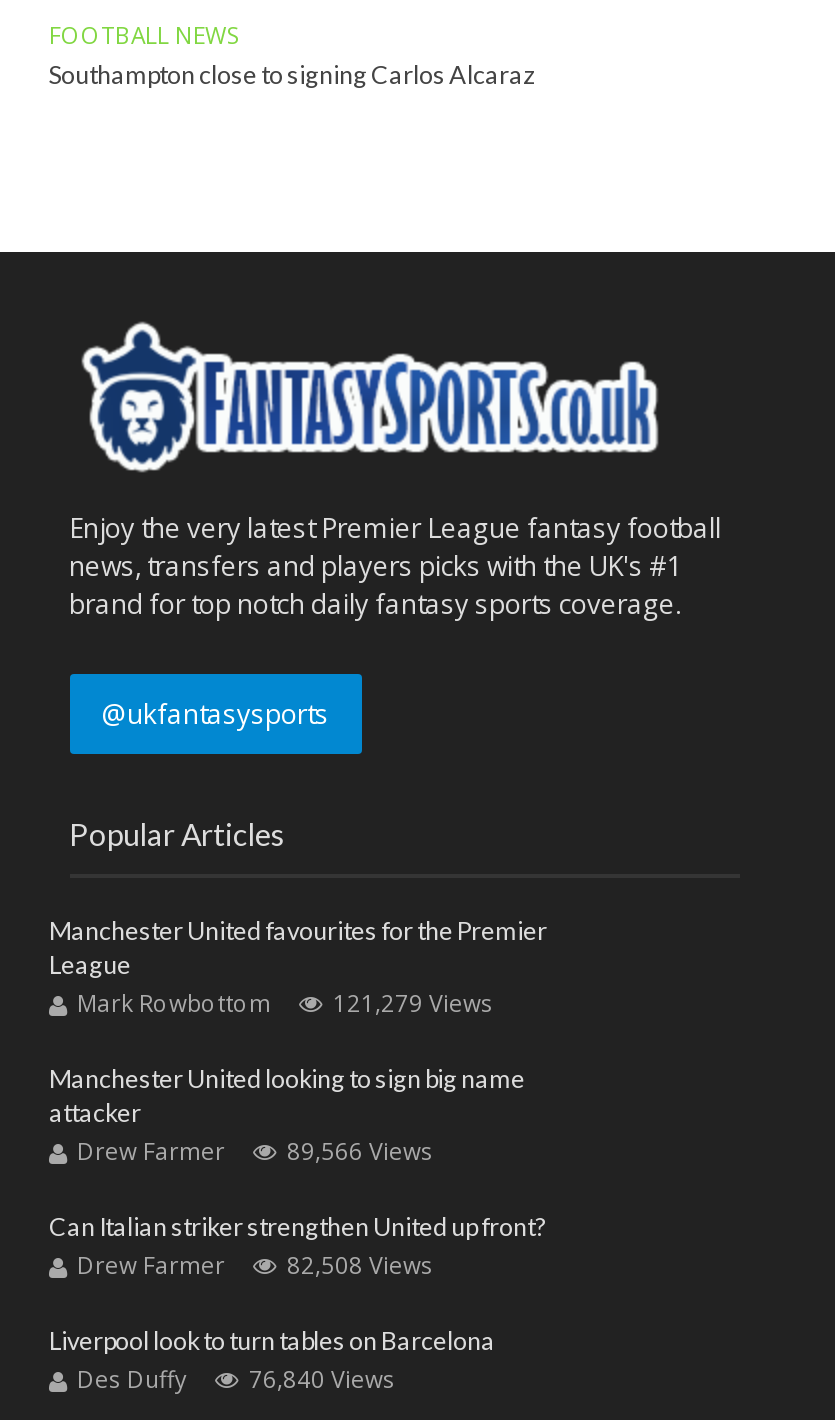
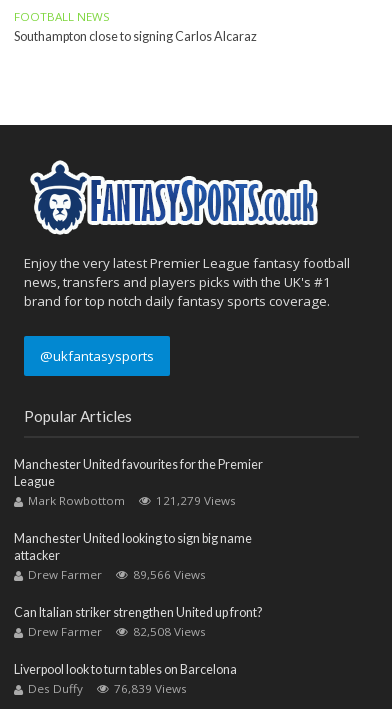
[249,1364,395,1394] 76,840 Views -> [113,681,186,696] 76,839 Views

